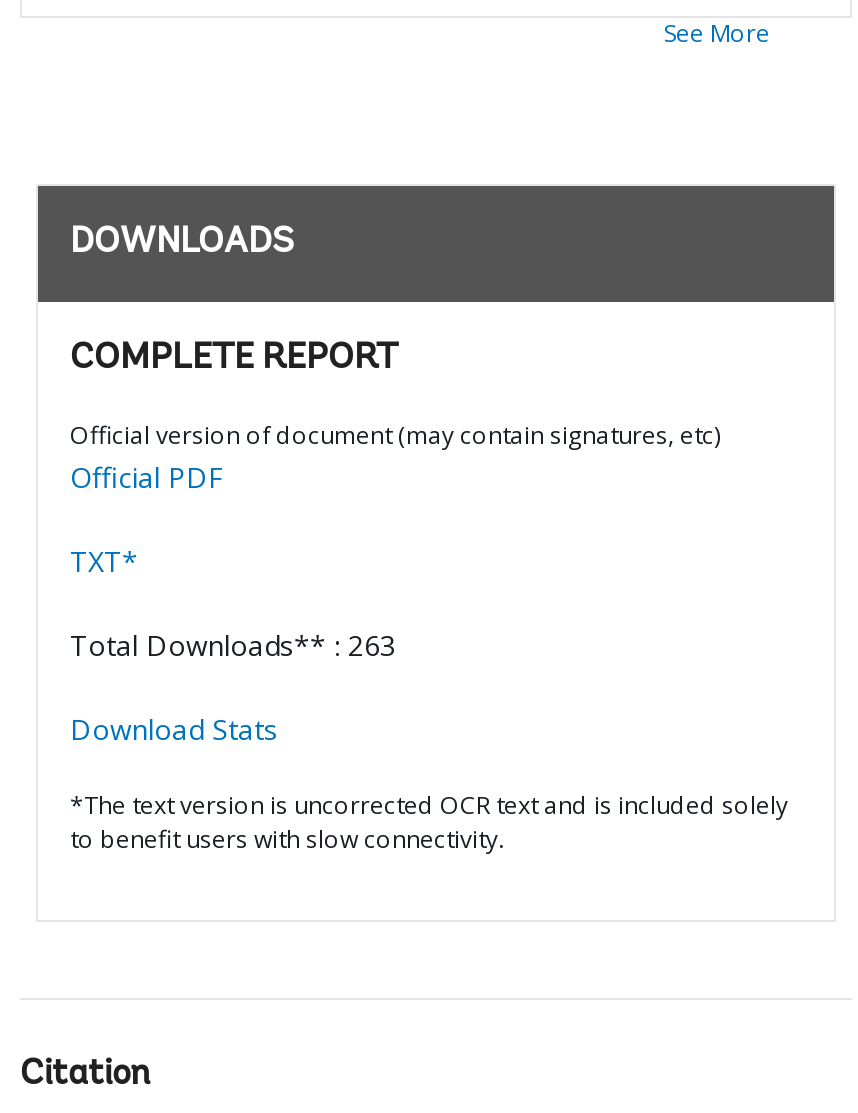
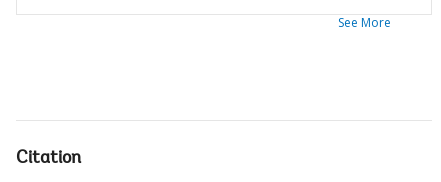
[70,226,788,856] DOWNLOADS | COMPLETE REPORT | Official version of document (may contain signatures, etc) | Official PDF | TXT* | Total Downloads** : 263 | Download Stats | *The text version is uncorrected OCR text and is included solely | to benefit users with slow connectivity. -> none

